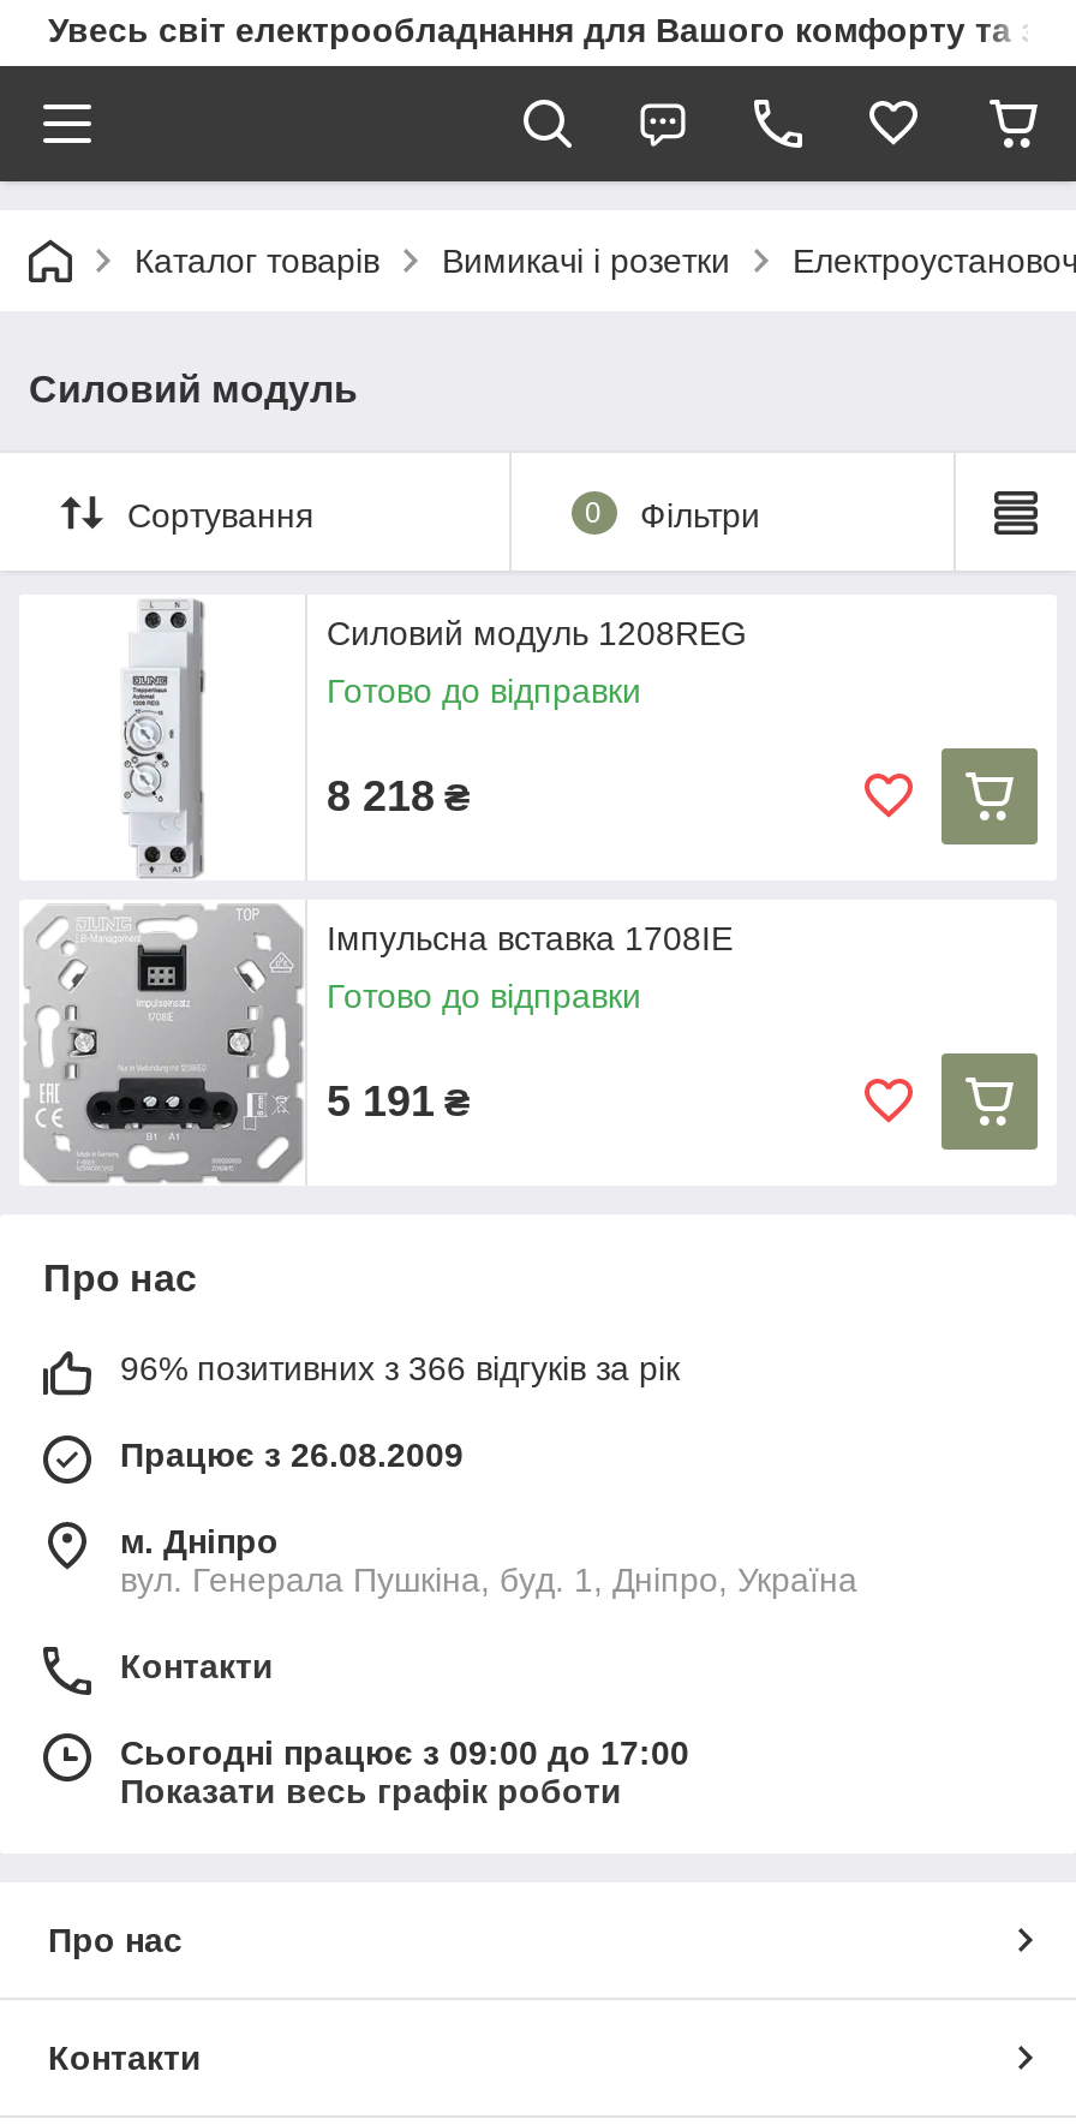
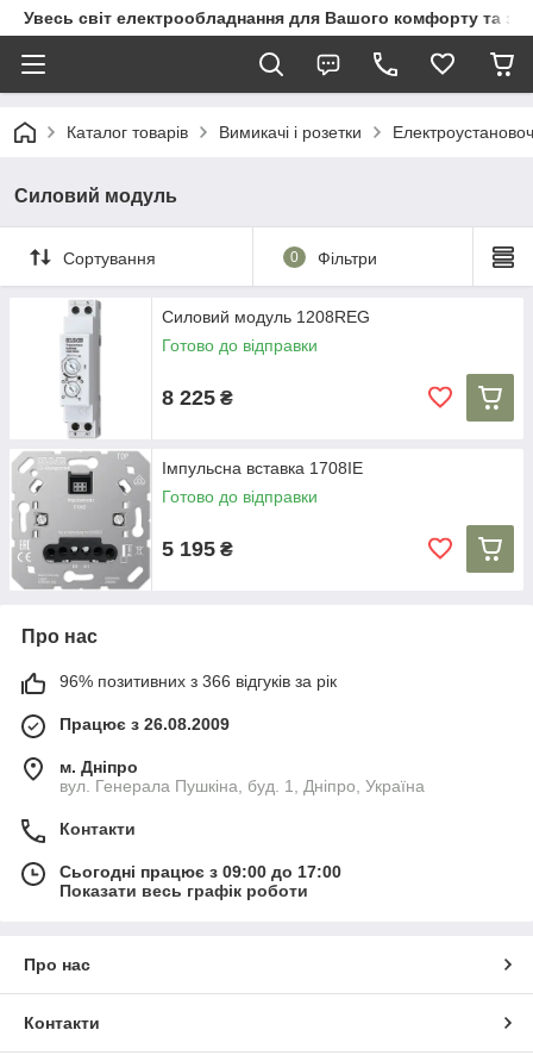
[327,771,471,819] 8 218 ₴ -> [162,385,233,409] 8 225 ₴
[327,1076,471,1124] 5 191 ₴ -> [162,536,233,560] 5 195 ₴

